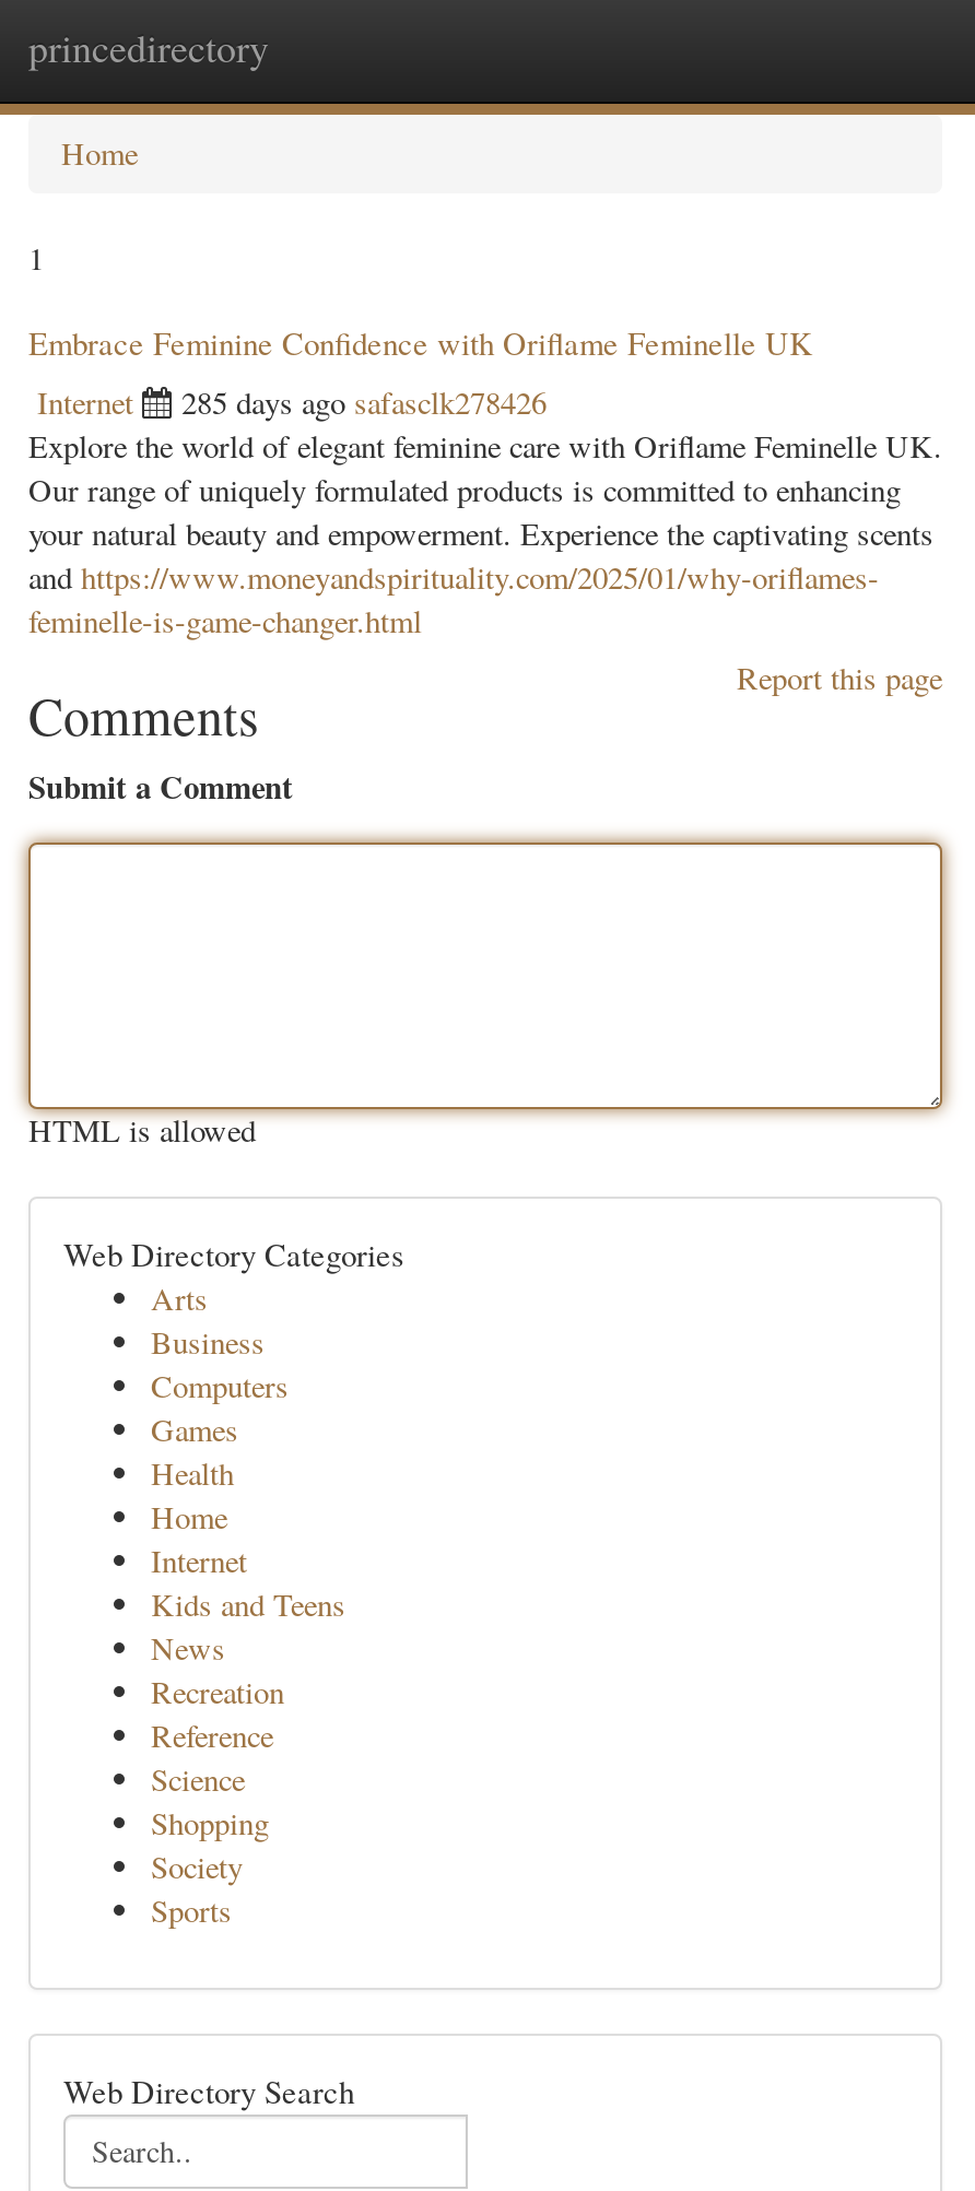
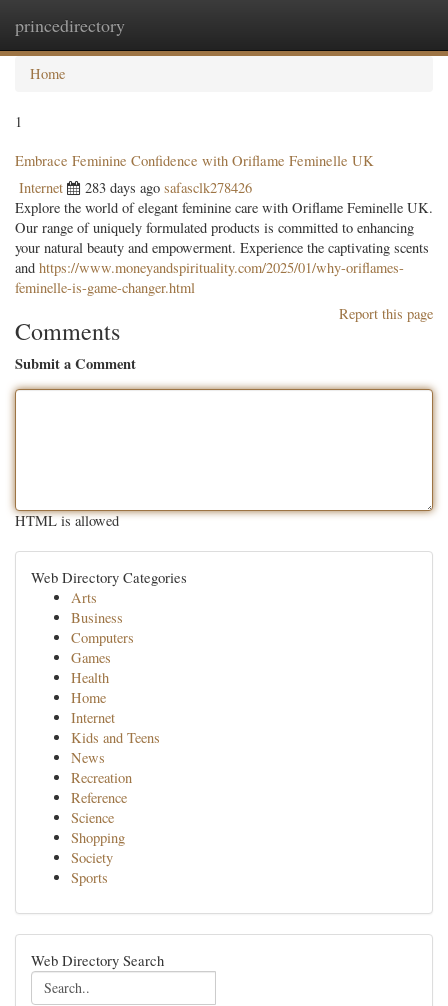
[181,381,547,423] 285 days ago safasclk278426 -> [85,178,252,197] 283 days ago safasclk278426

